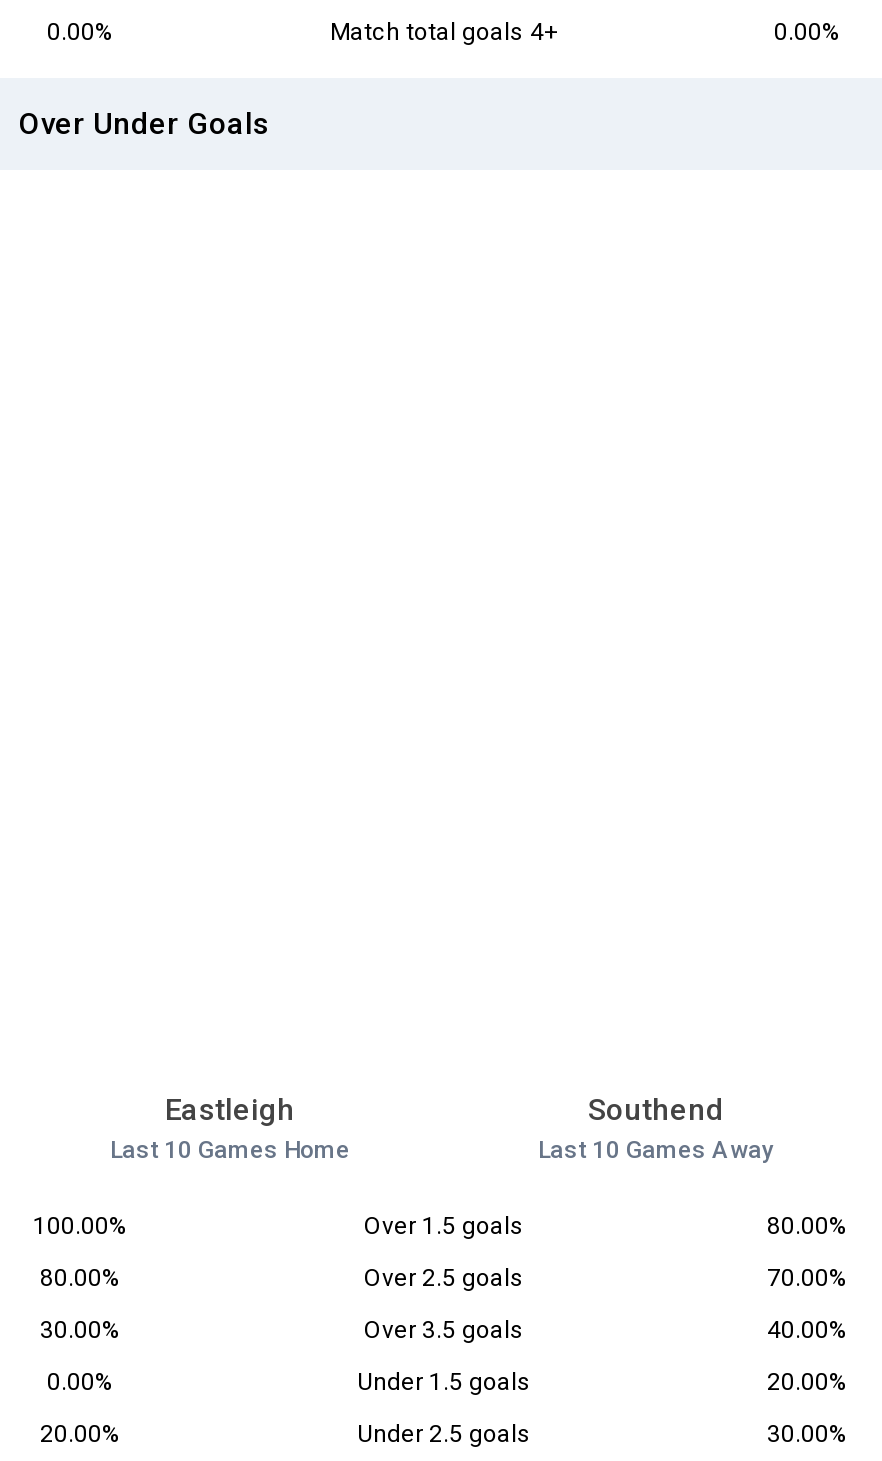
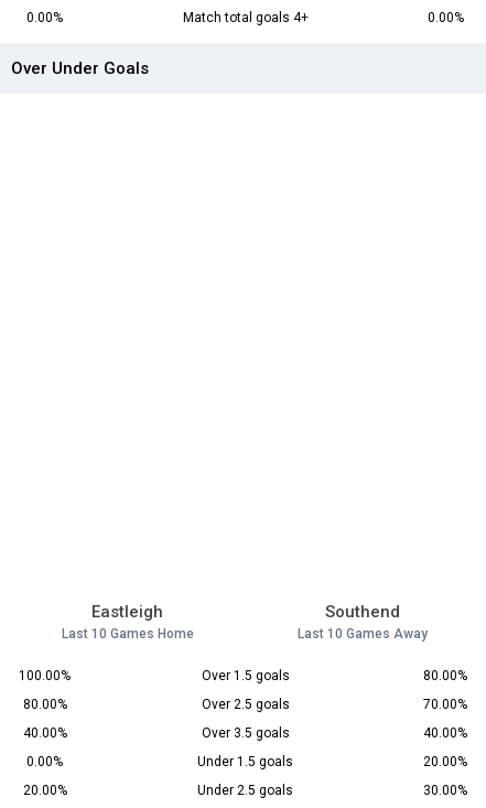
[40,1316,120,1344] 30.00% -> [23,726,67,741] 40.00%

